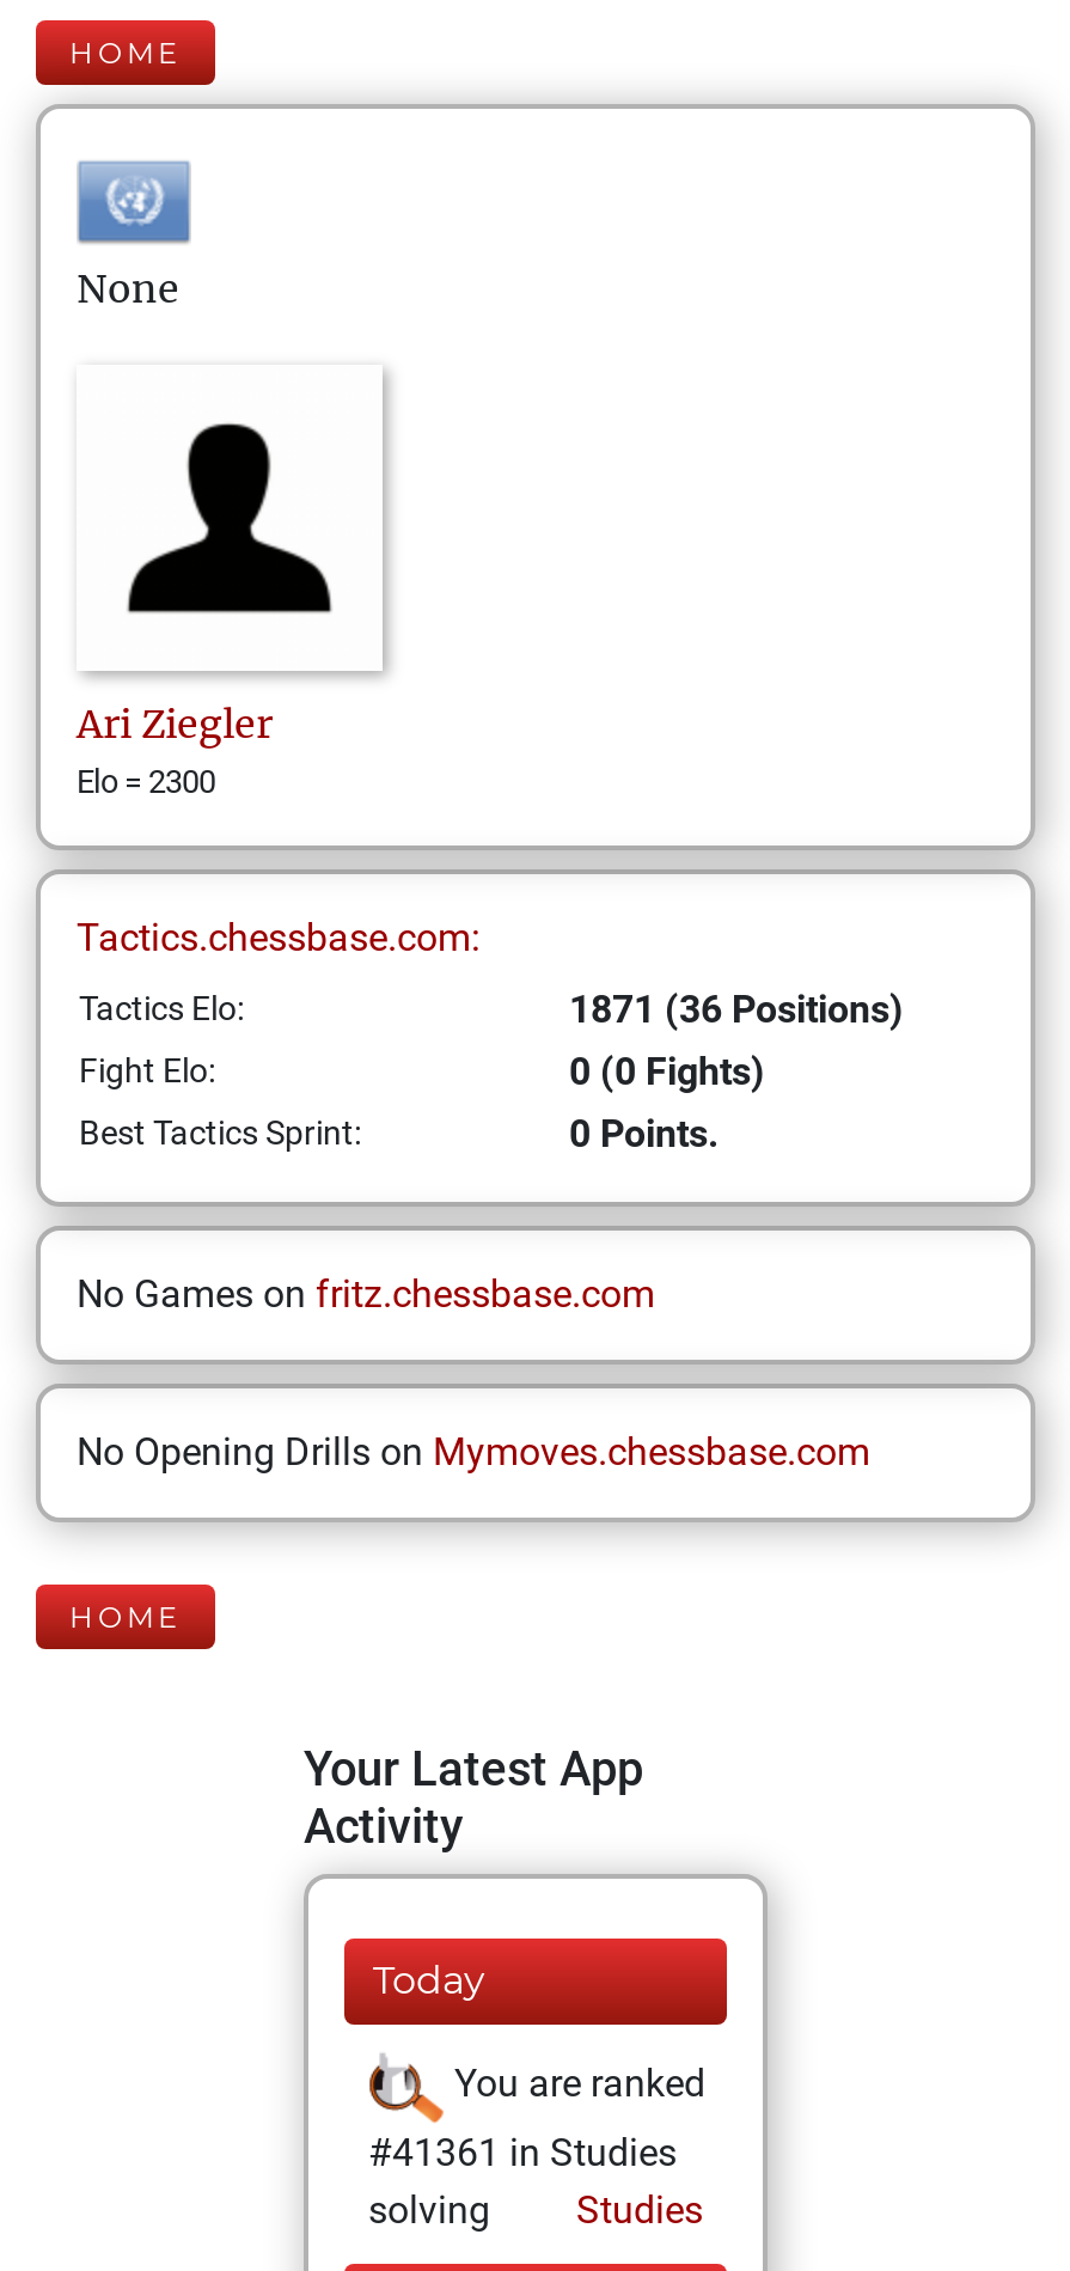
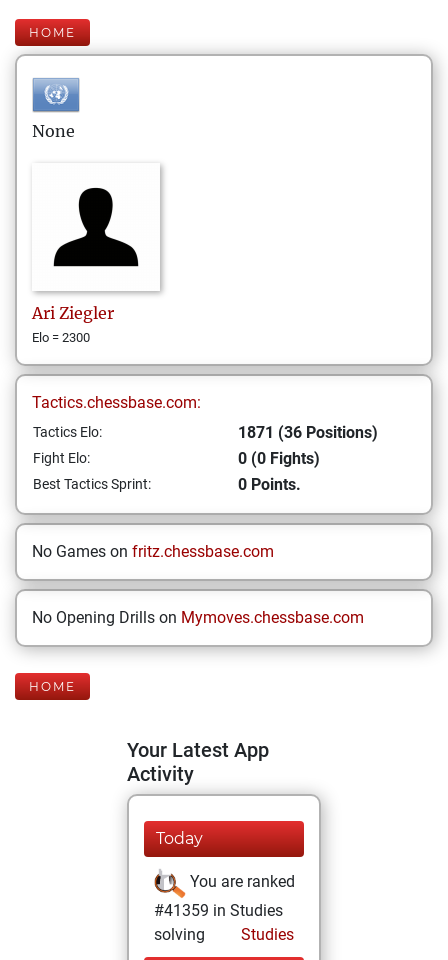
[368,2130,677,2175] #41361 in Studies -> [154,901,283,920] #41359 in Studies

